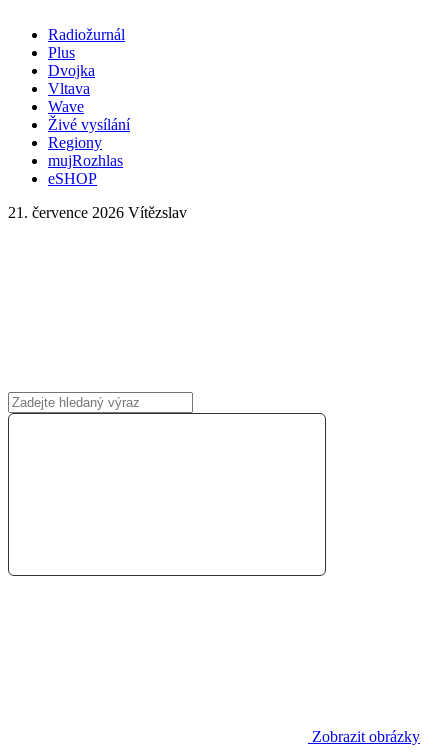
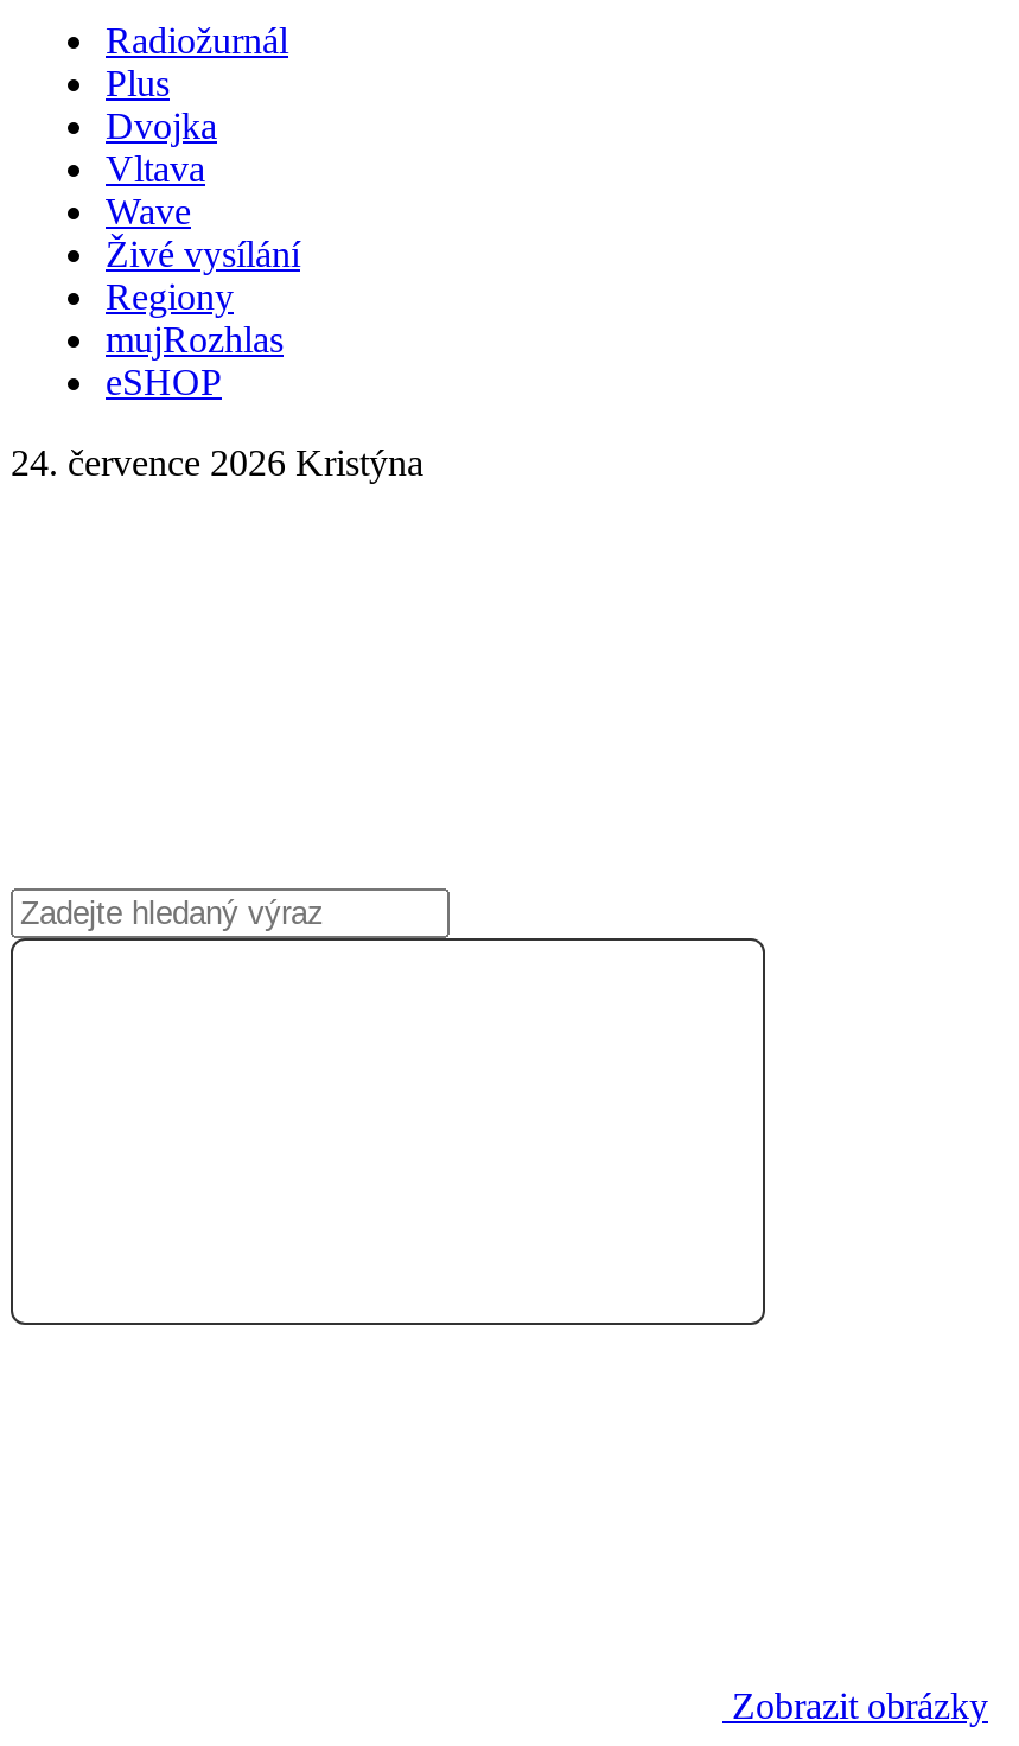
[8,204,187,221] 21. července 2026 Vítězslav -> [11,442,423,483] 24. července 2026 Kristýna

